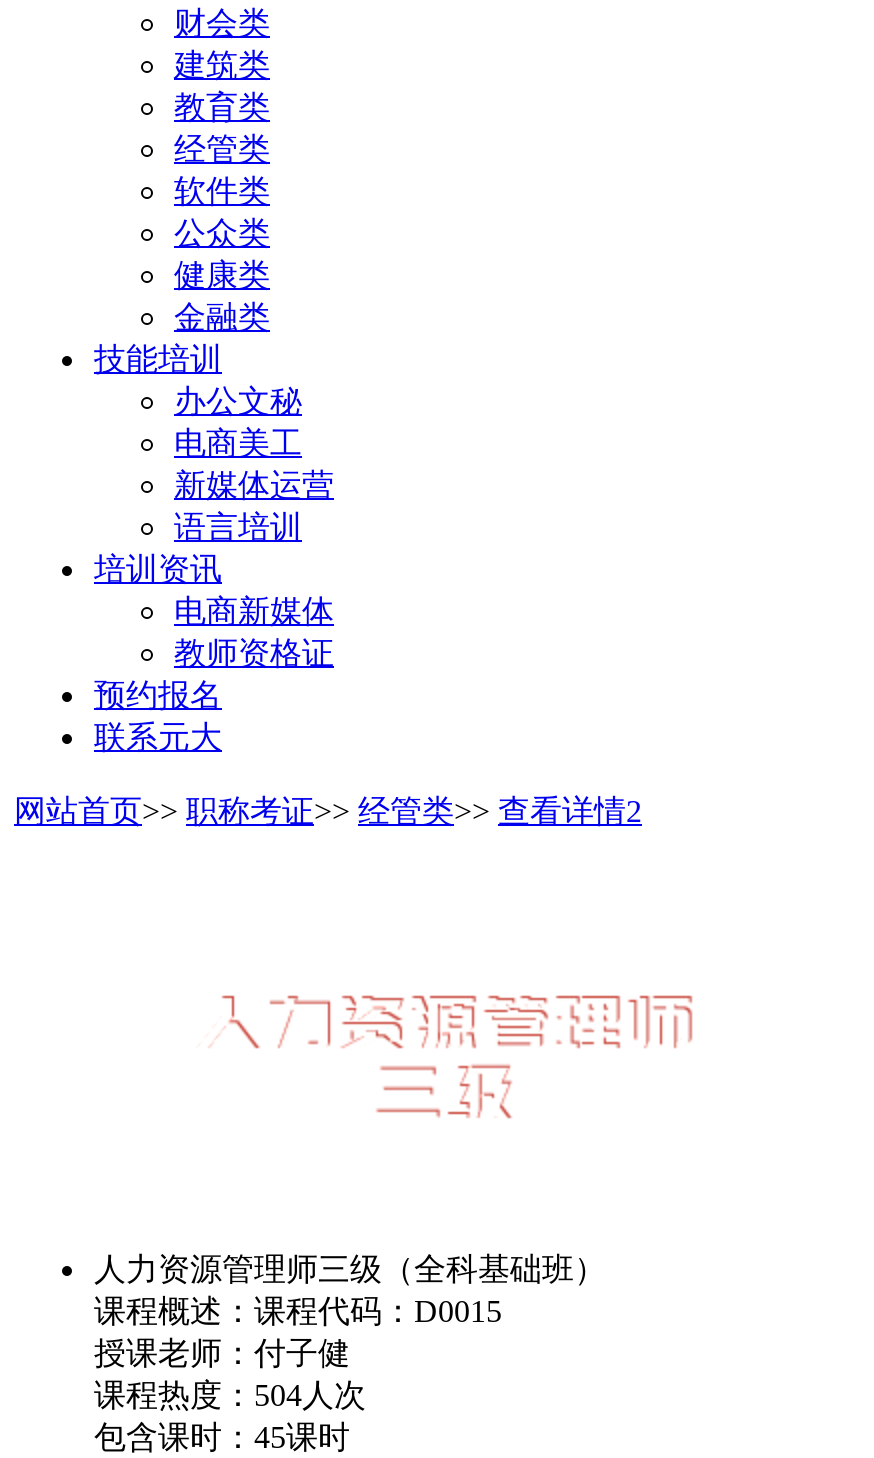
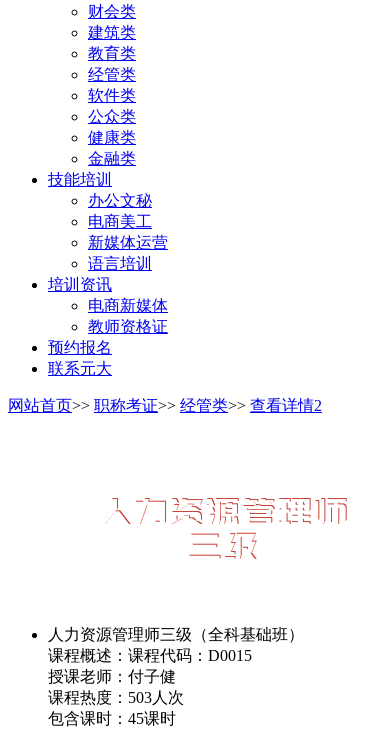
[94,1378,366,1412] 课程热度：504人次 -> [48,689,184,706] 课程热度：503人次

